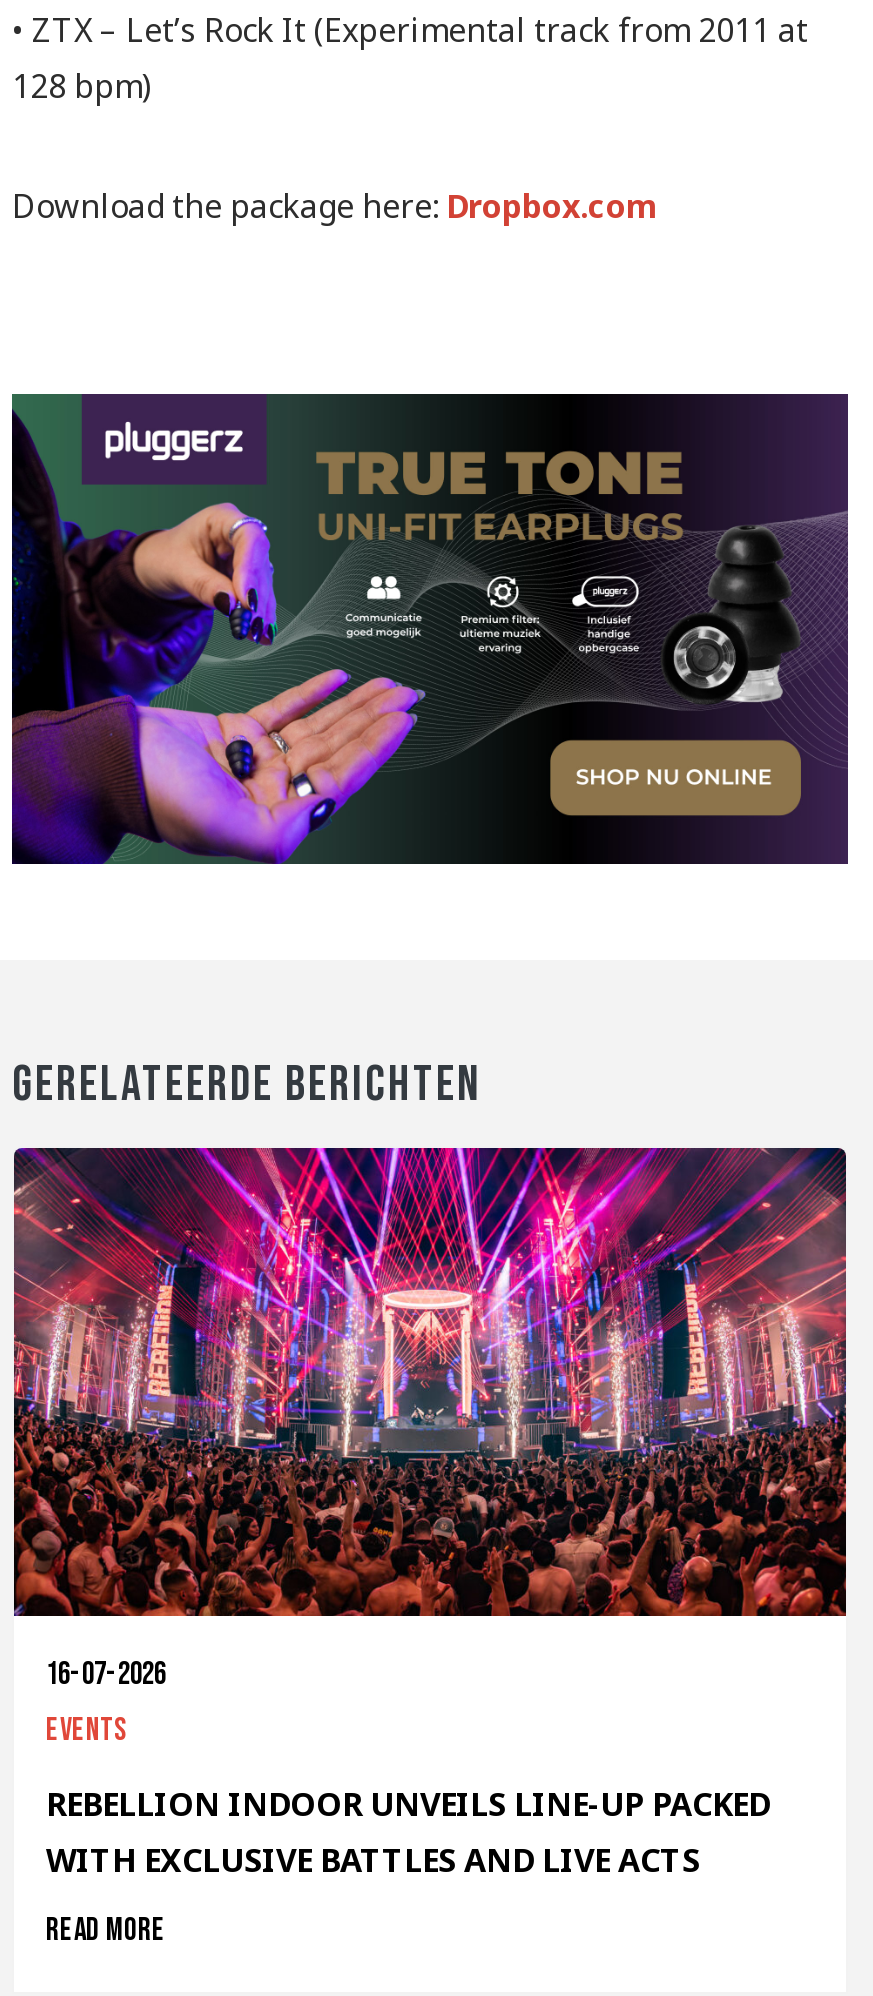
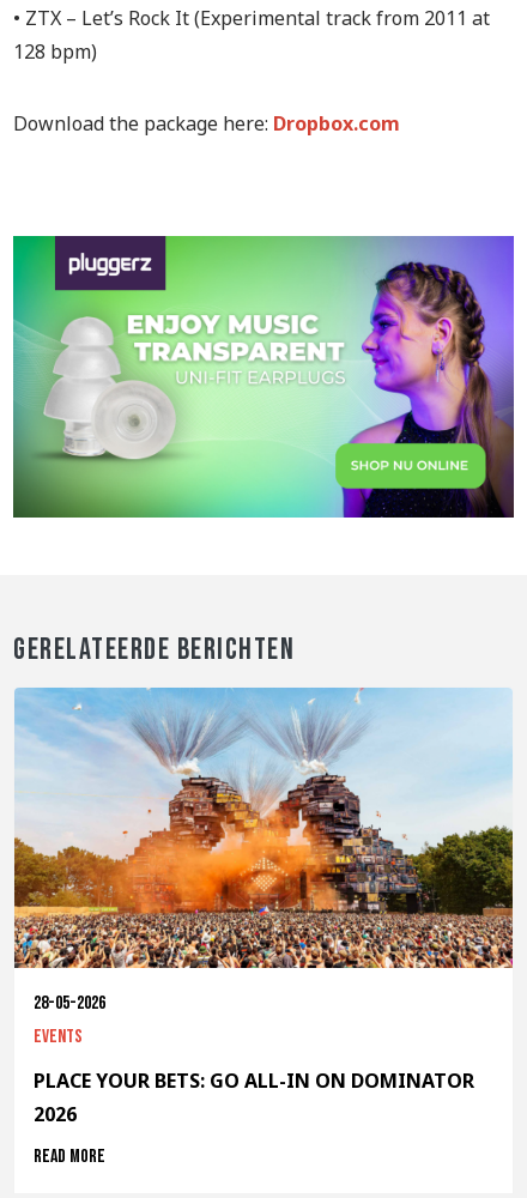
[10,392,850,866] [image] -> [12,235,515,519] [image]
[12,1146,848,1695] [image] | 16-07-2026 -> [13,686,514,1015] [image] | 28-05-2026
[46,1783,770,1883] REBELLION INDOOR UNVEILS LINE-UP PACKED | WITH EXCLUSIVE BATTLES AND LIVE ACTS -> [34,1068,474,1128] PLACE YOUR BETS: GO ALL-IN ON DOMINATOR | 2026

